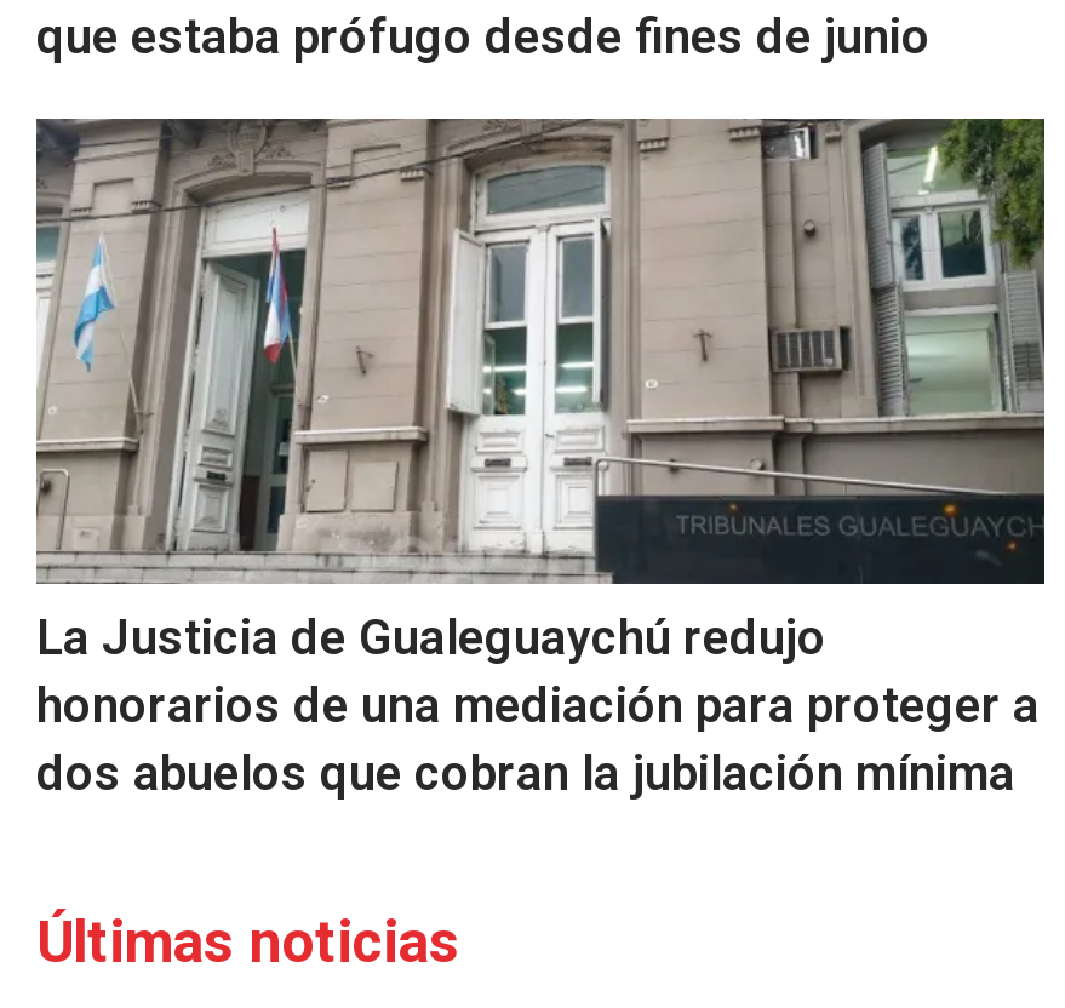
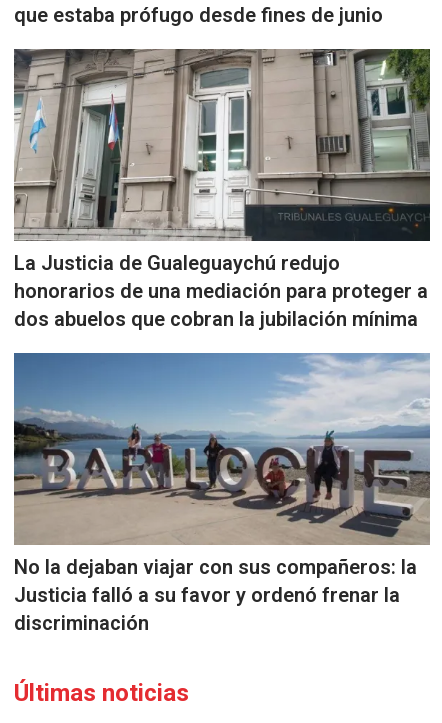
none -> [13,352,431,635] [image] | No la dejaban viajar con sus compañeros: la | Justicia falló a su favor y ordenó frenar la | discriminación

